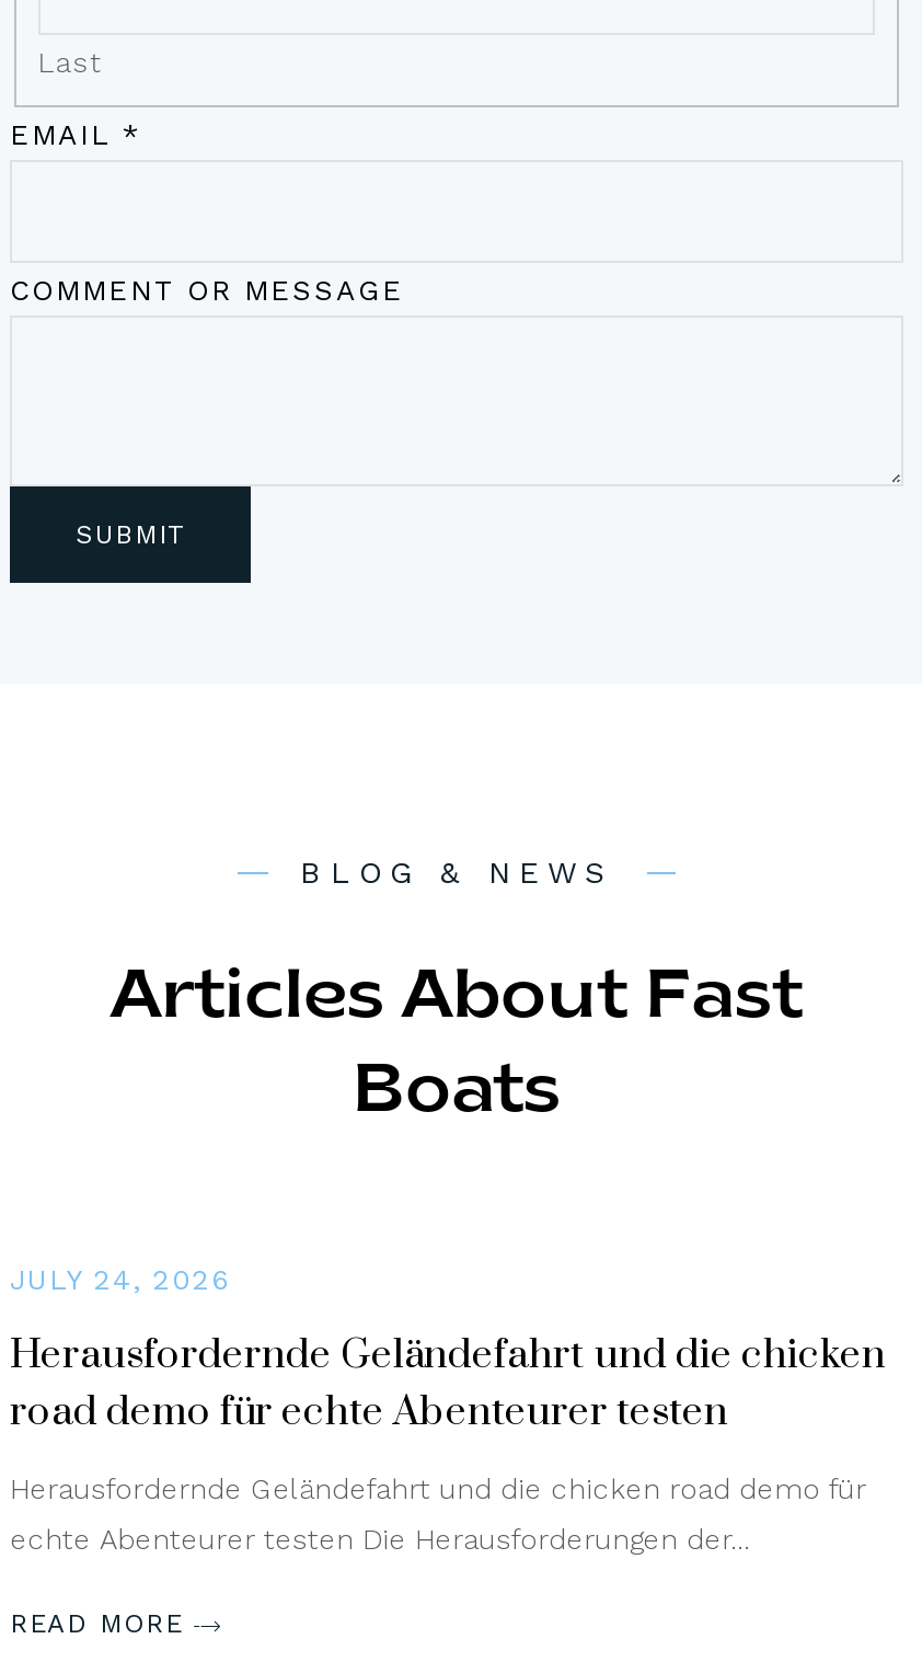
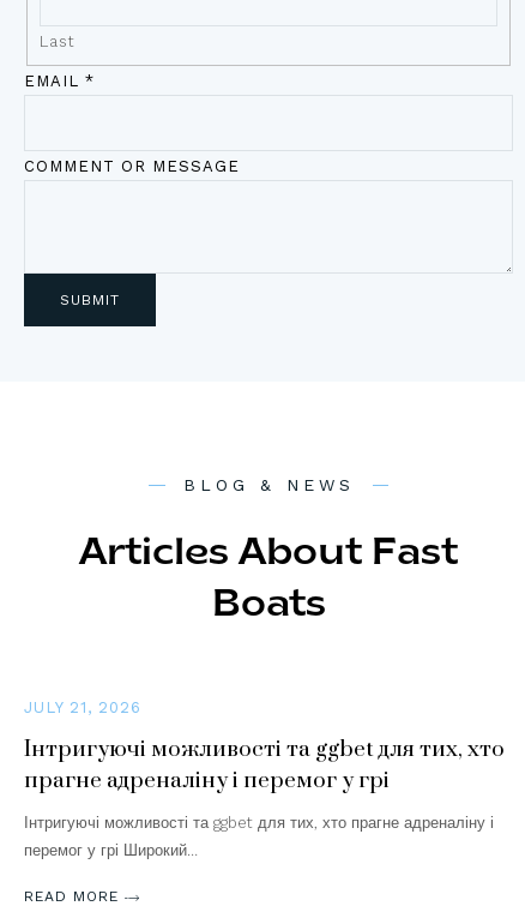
[10,1264,231,1297] JULY 24, 2026 -> [24,699,141,717] JULY 21, 2026
[10,1329,886,1437] Herausfordernde Geländefahrt und die chicken | road demo für echte Abenteurer testen -> [24,735,505,794] Інтригуючі можливості та ggbet для тих, хто | прагне адреналіну і перемог у грі
[10,1472,866,1505] Herausfordernde Geländefahrt und die chicken road demo für -> [24,813,494,831] Інтригуючі можливості та ggbet для тих, хто прагне адреналіну і
[10,1522,750,1555] echte Abenteurer testen Die Herausforderungen der… -> [24,841,198,859] перемог у грі Широкий…

